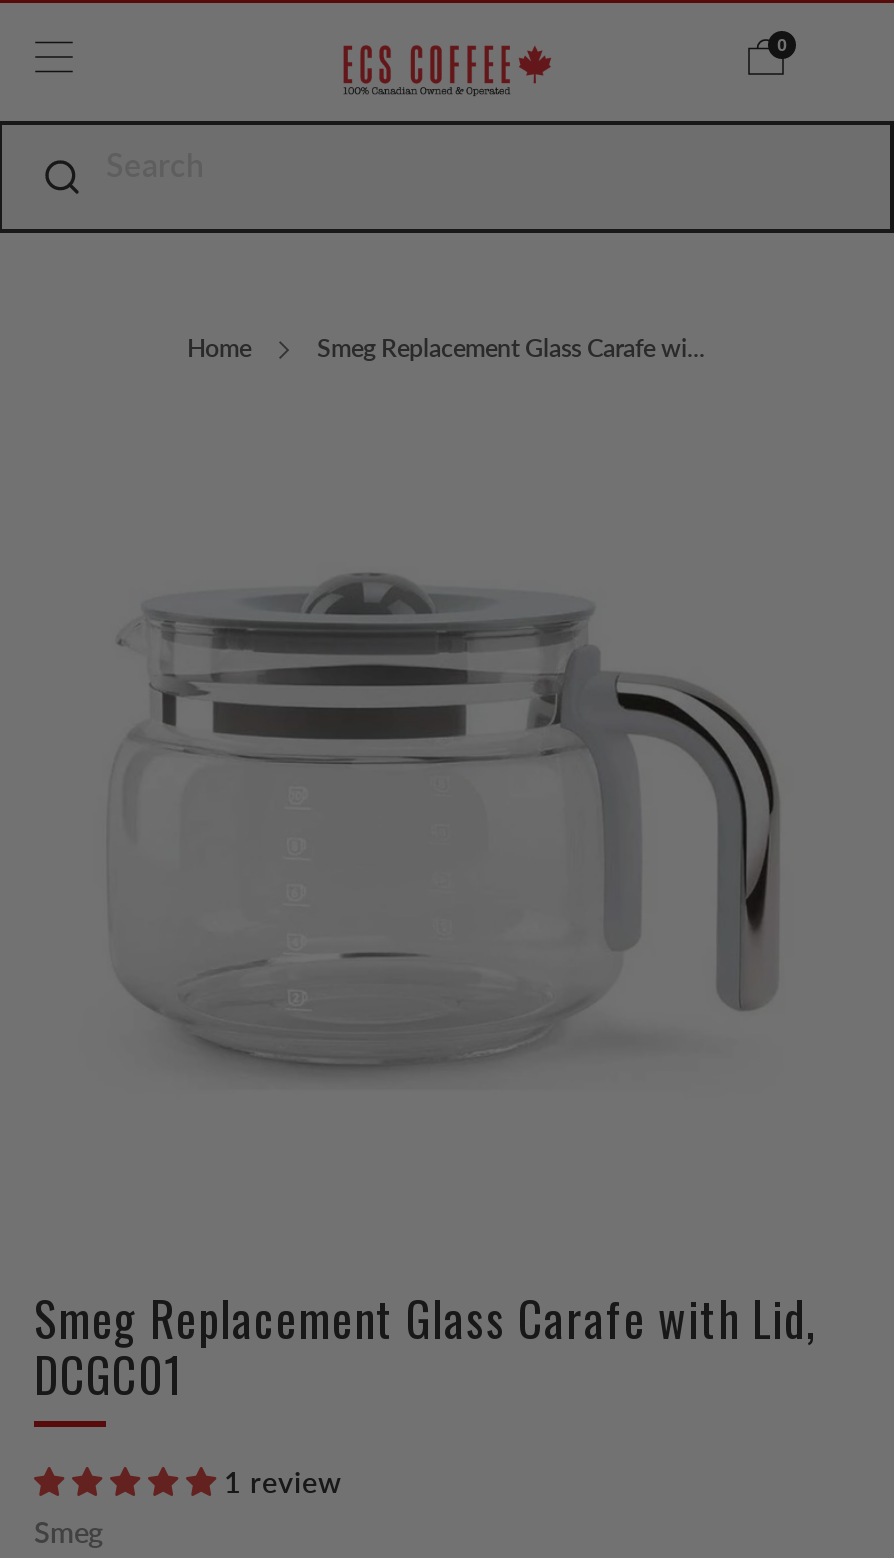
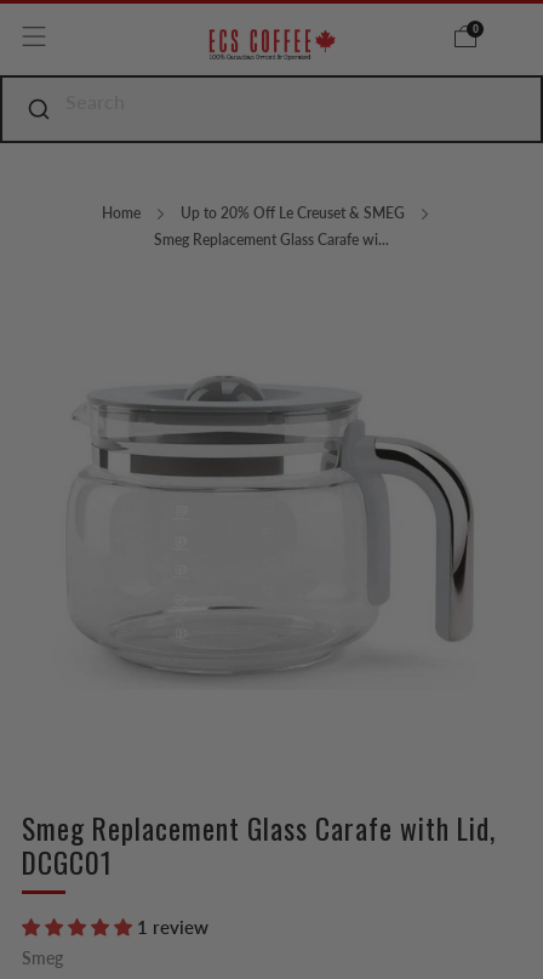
none -> [181,204,405,222] Up to 20% Off Le Creuset & SMEG

